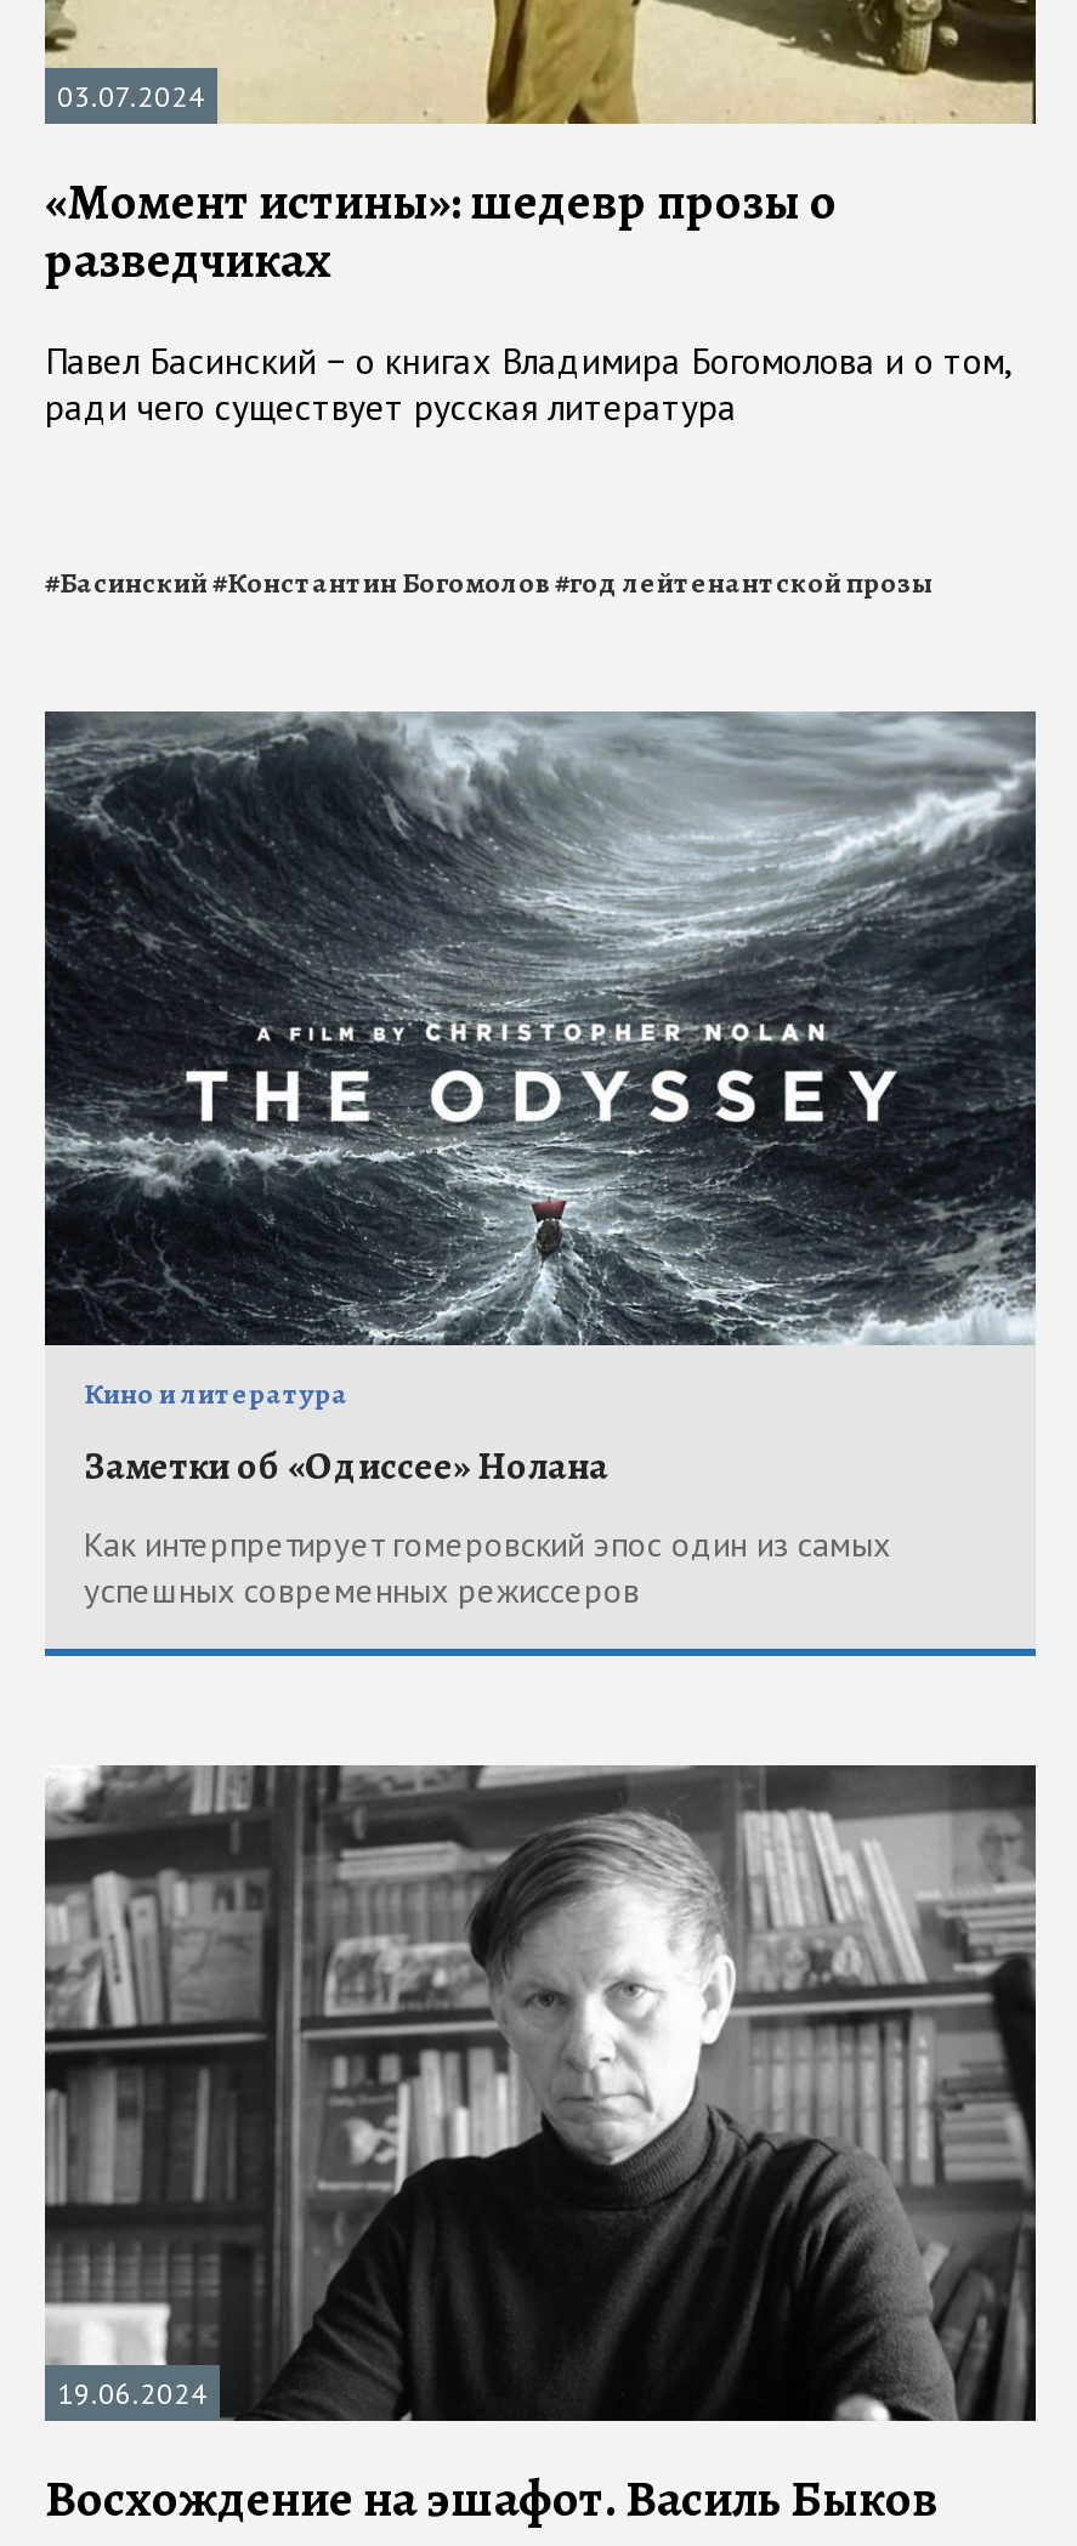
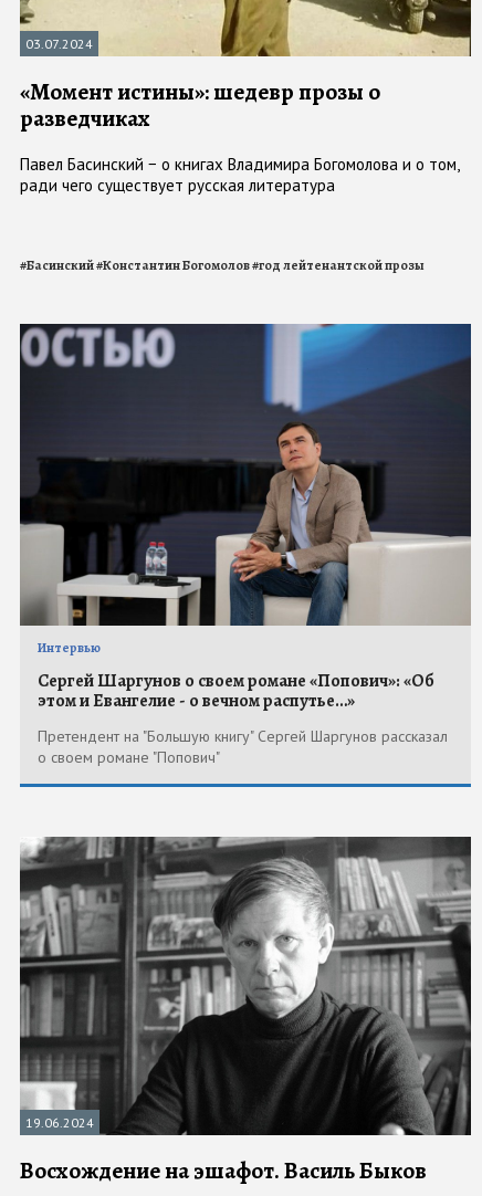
[45,711,1036,1414] [image] | Кино и литература -> [20,324,471,656] [image] | Интервью
[84,1440,608,1494] Заметки об «Одиссее» Нолана -> [38,668,434,713] Сергей Шаргунов о своем романе «Попович»: «Об | этом и Евангелие - о вечном распутье…»
[84,1523,890,1613] Как интерпретирует гомеровский эпос один из самых | успешных современных режиссеров -> [38,726,448,767] Претендент на "Большую книгу" Сергей Шаргунов рассказал | о своем романе "Попович"

